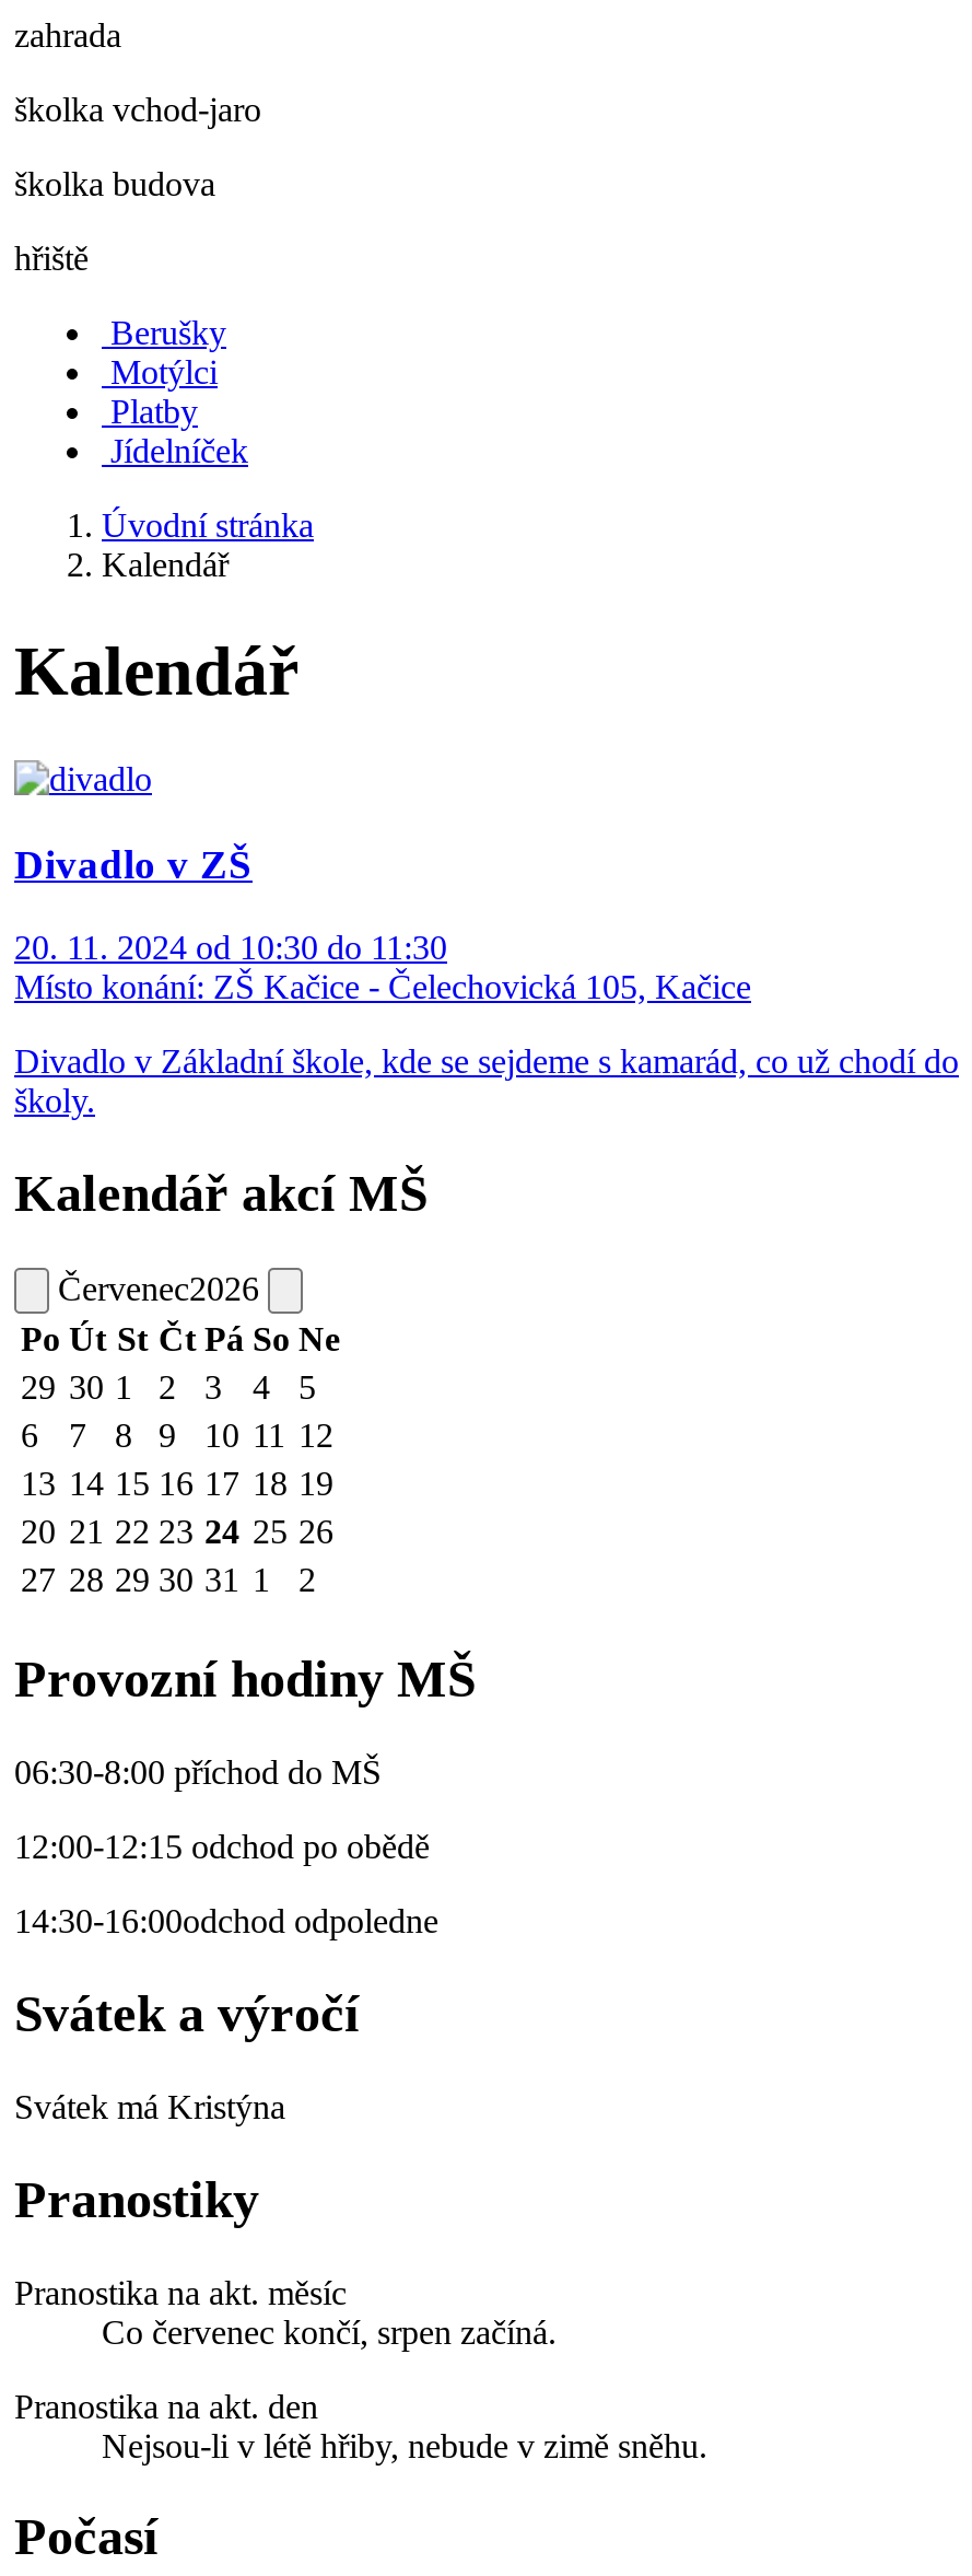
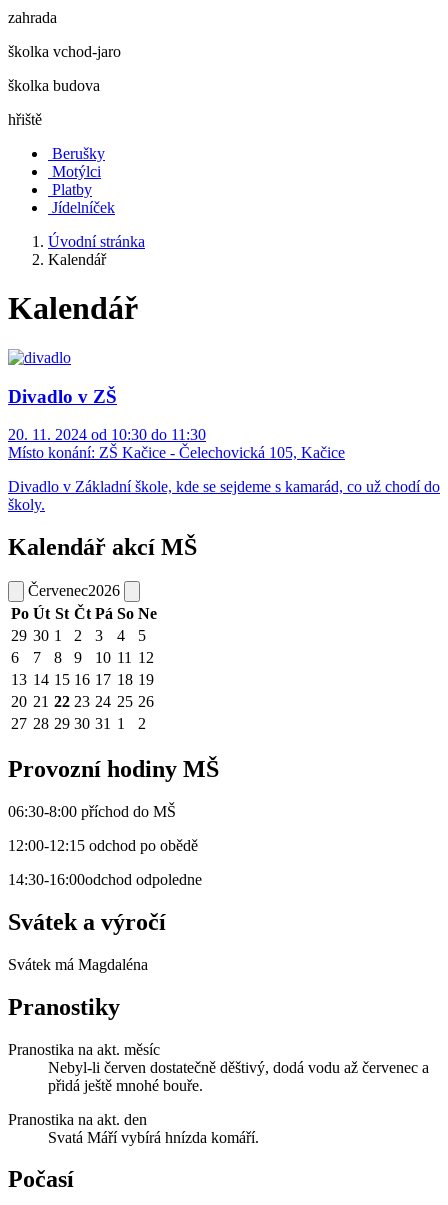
[14,2088,285,2125] Svátek má Kristýna -> [8,956,148,973] Svátek má Magdaléna
[102,2313,557,2350] Co červenec končí, srpen začíná. -> [48,1059,429,1094] Nebyl-li červen dostatečně děštivý, dodá vodu až červenec a | přidá ještě mnohé bouře.
[102,2426,707,2464] Nejsou-li v létě hřiby, nebude v zimě sněhu. -> [48,1129,259,1146] Svatá Máří vybírá hnízda komáří.

